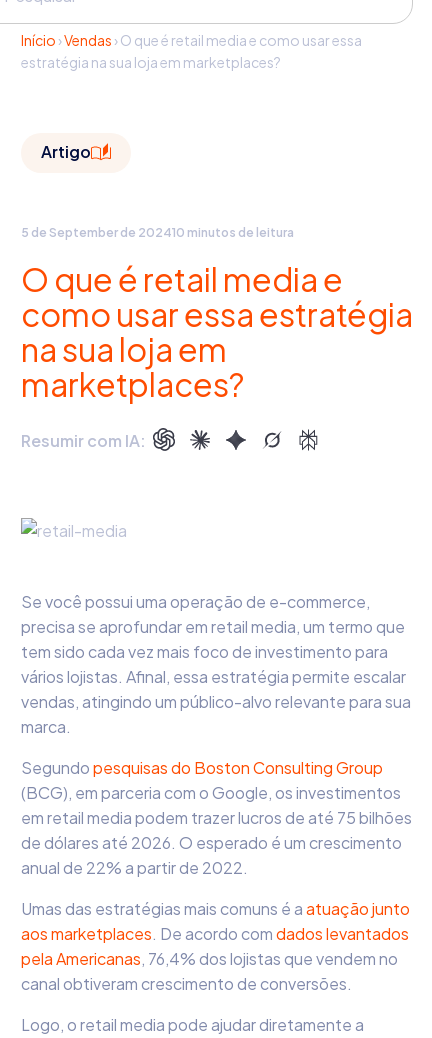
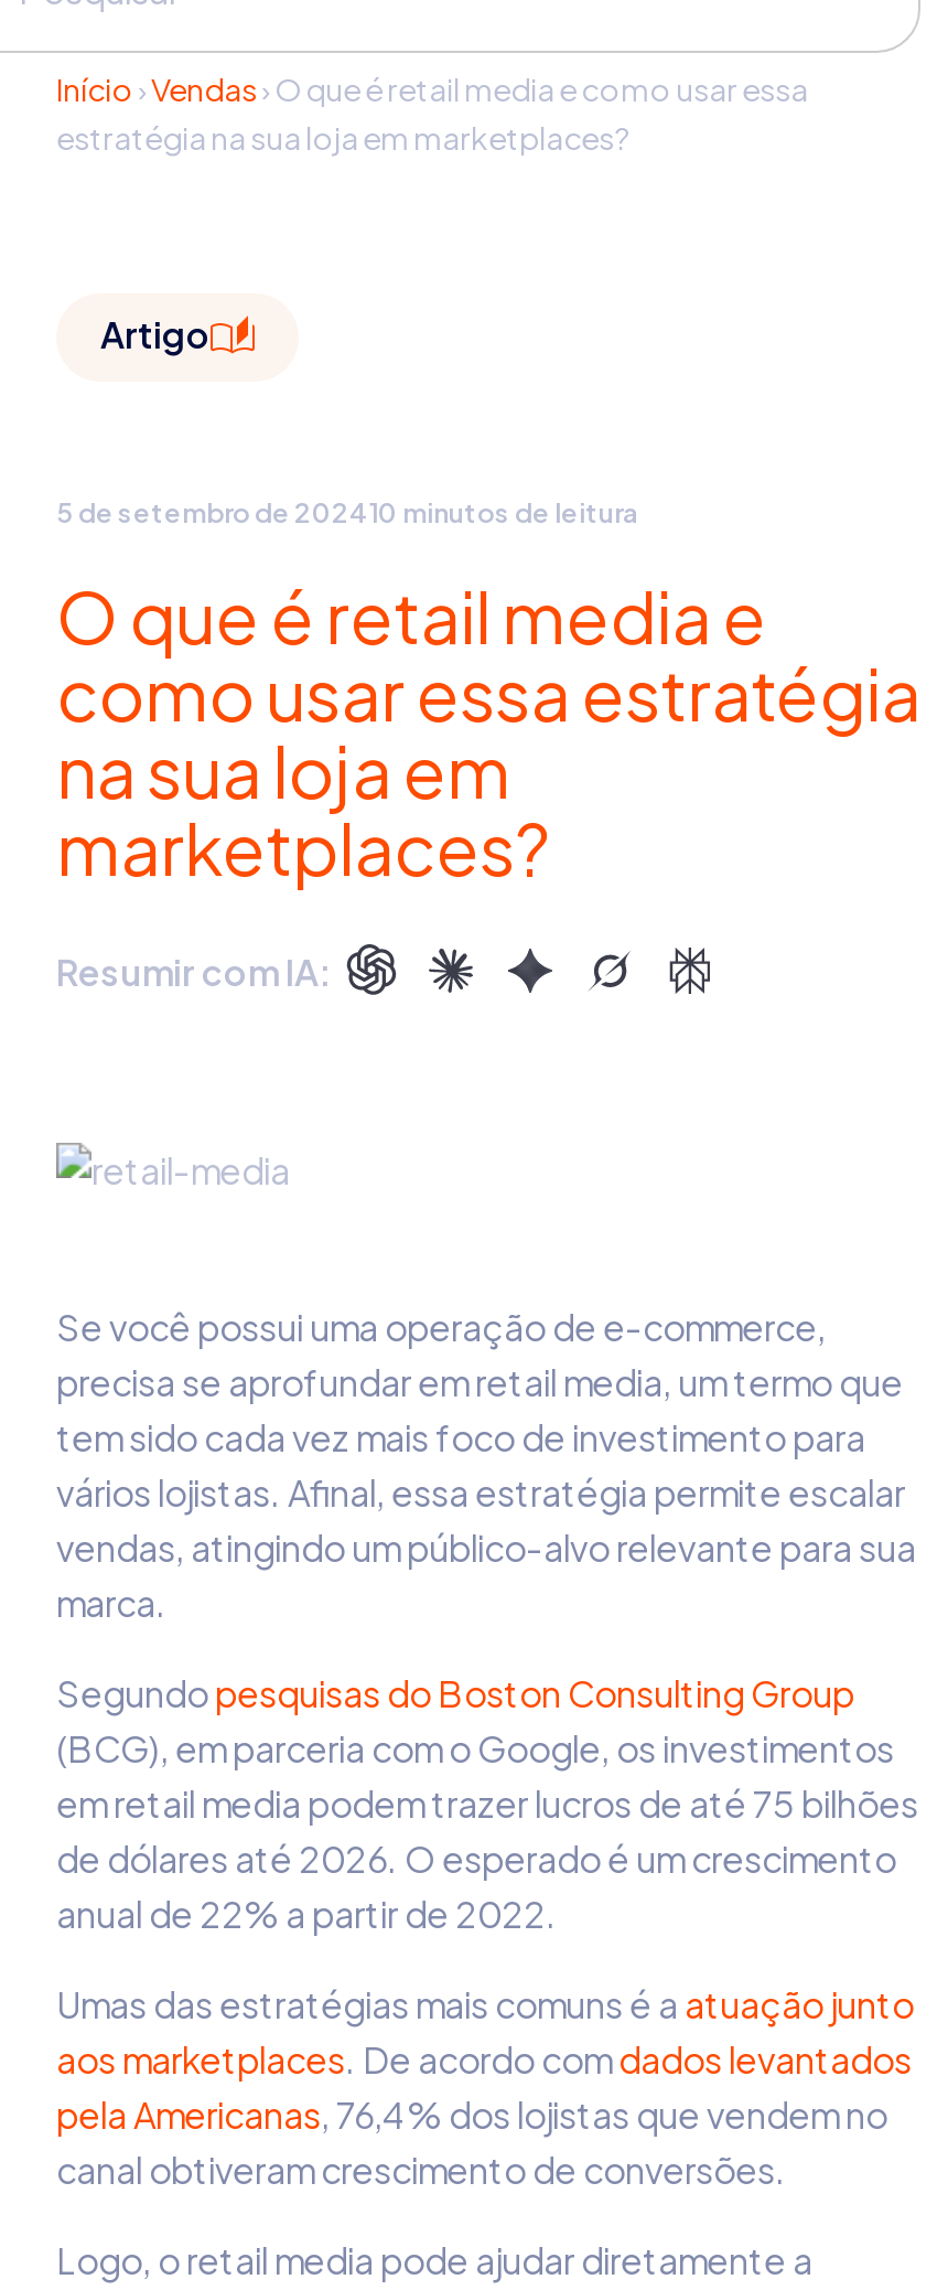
[21,225,294,240] 5 de September de 202410 minutos de leitura -> [56,496,638,529] 5 de setembro de 202410 minutos de leitura

